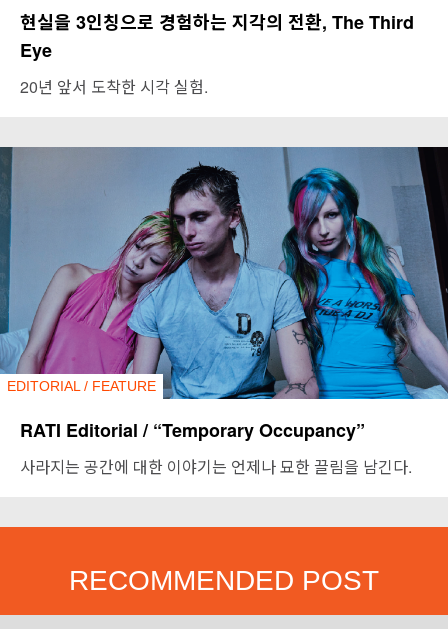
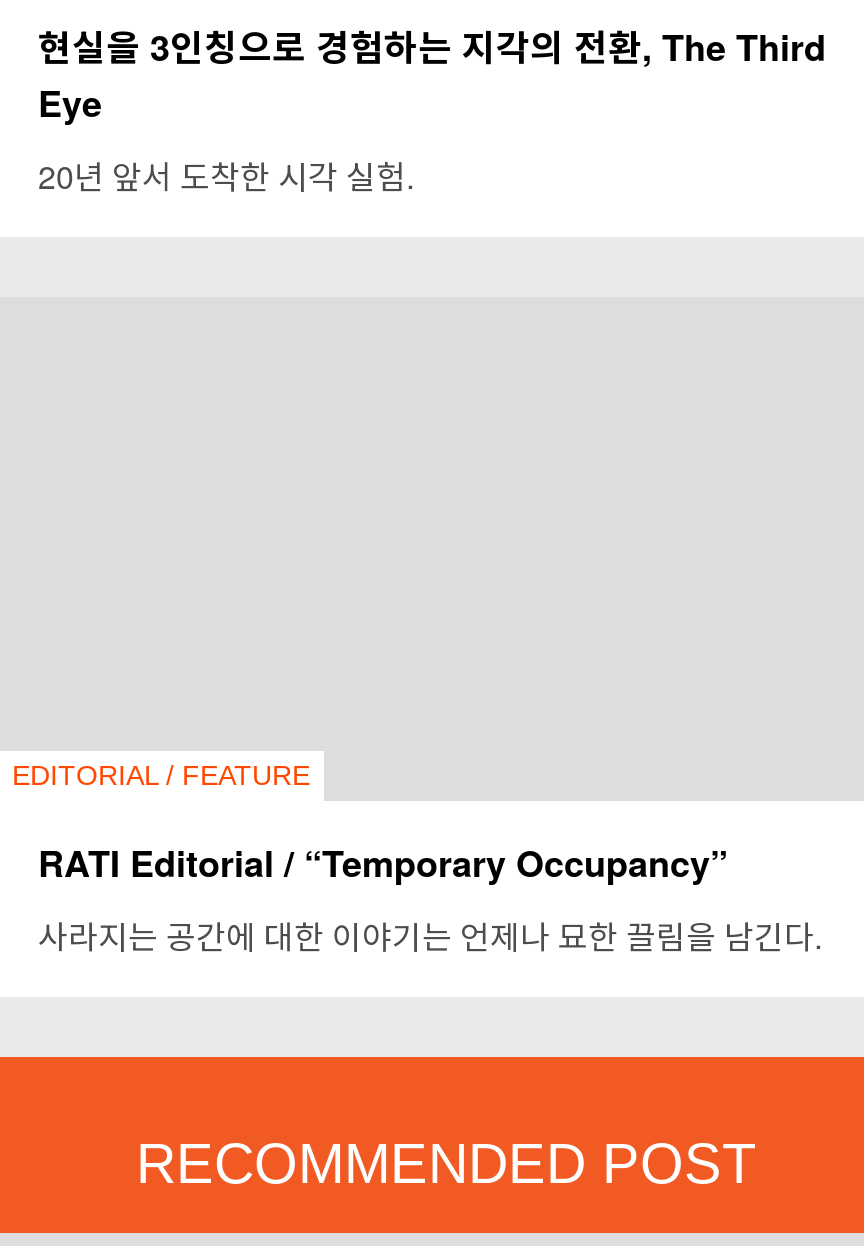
[3,146,445,400] [image] -> none

